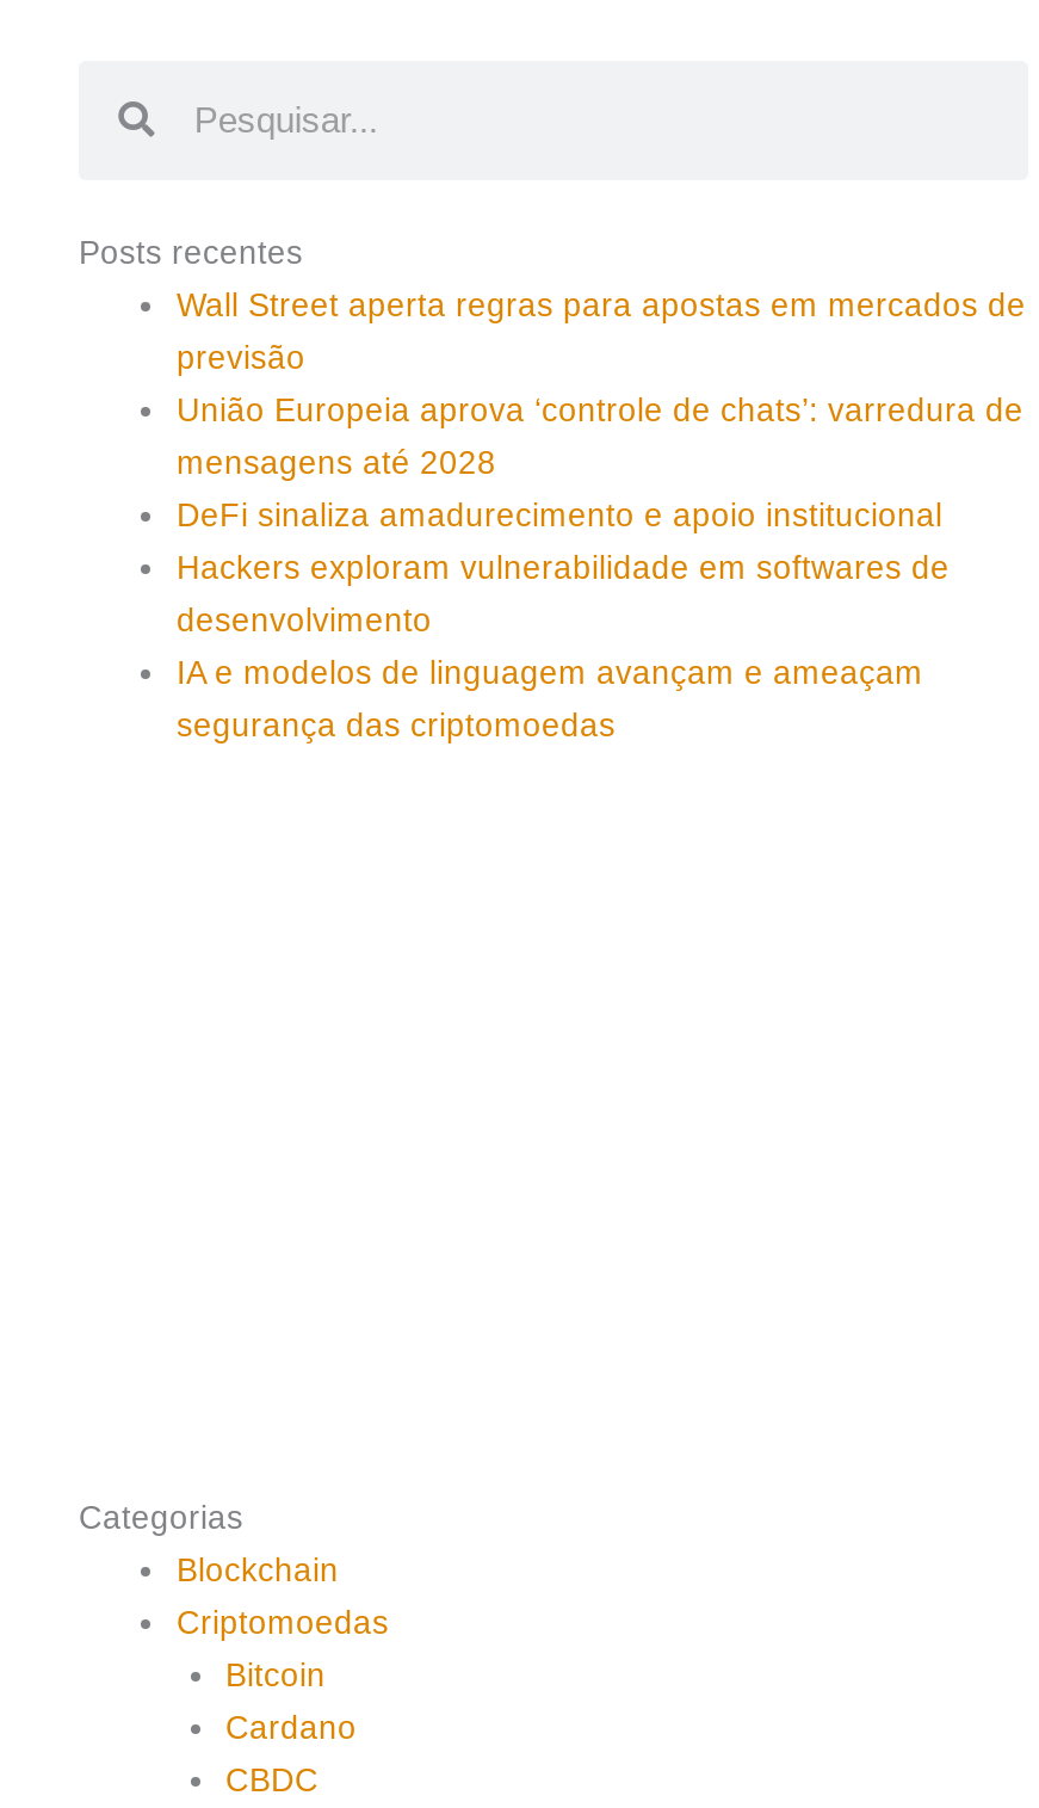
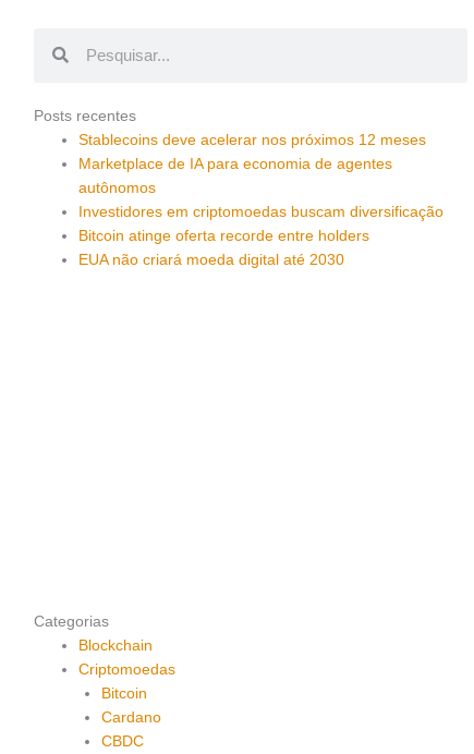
[177,286,1026,742] Wall Street aperta regras para apostas em mercados de | previsão | União Europeia aprova ‘controle de chats’: varredura de | mensagens até 2028 | DeFi sinaliza amadurecimento e apoio institucional | Hackers exploram vulnerabilidade em softwares de | desenvolvimento | IA e modelos de linguagem avançam e ameaçam | segurança das criptomoedas -> [78,131,443,267] Stablecoins deve acelerar nos próximos 12 meses | Marketplace de IA para economia de agentes | autônomos | Investidores em criptomoedas buscam diversificação | Bitcoin atinge oferta recorde entre holders | EUA não criará moeda digital até 2030

